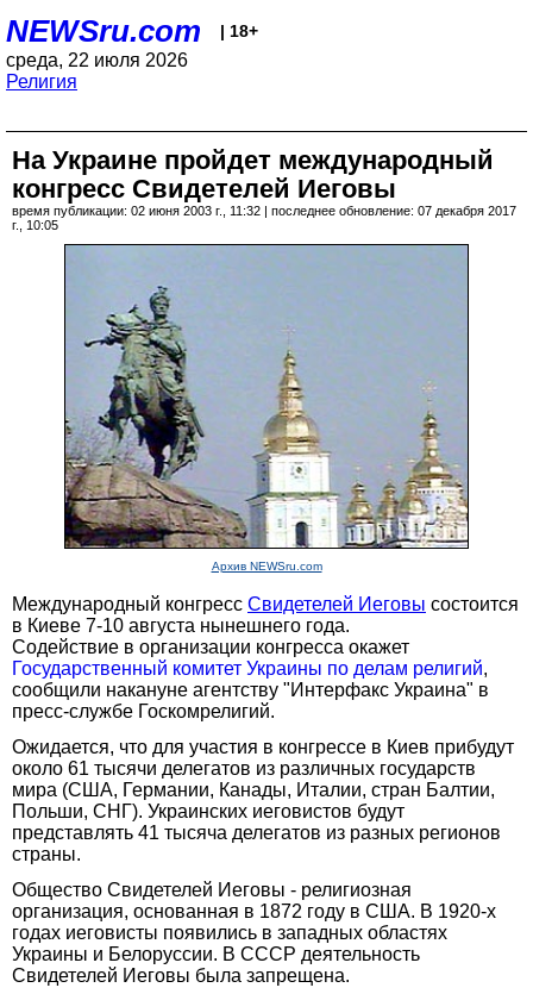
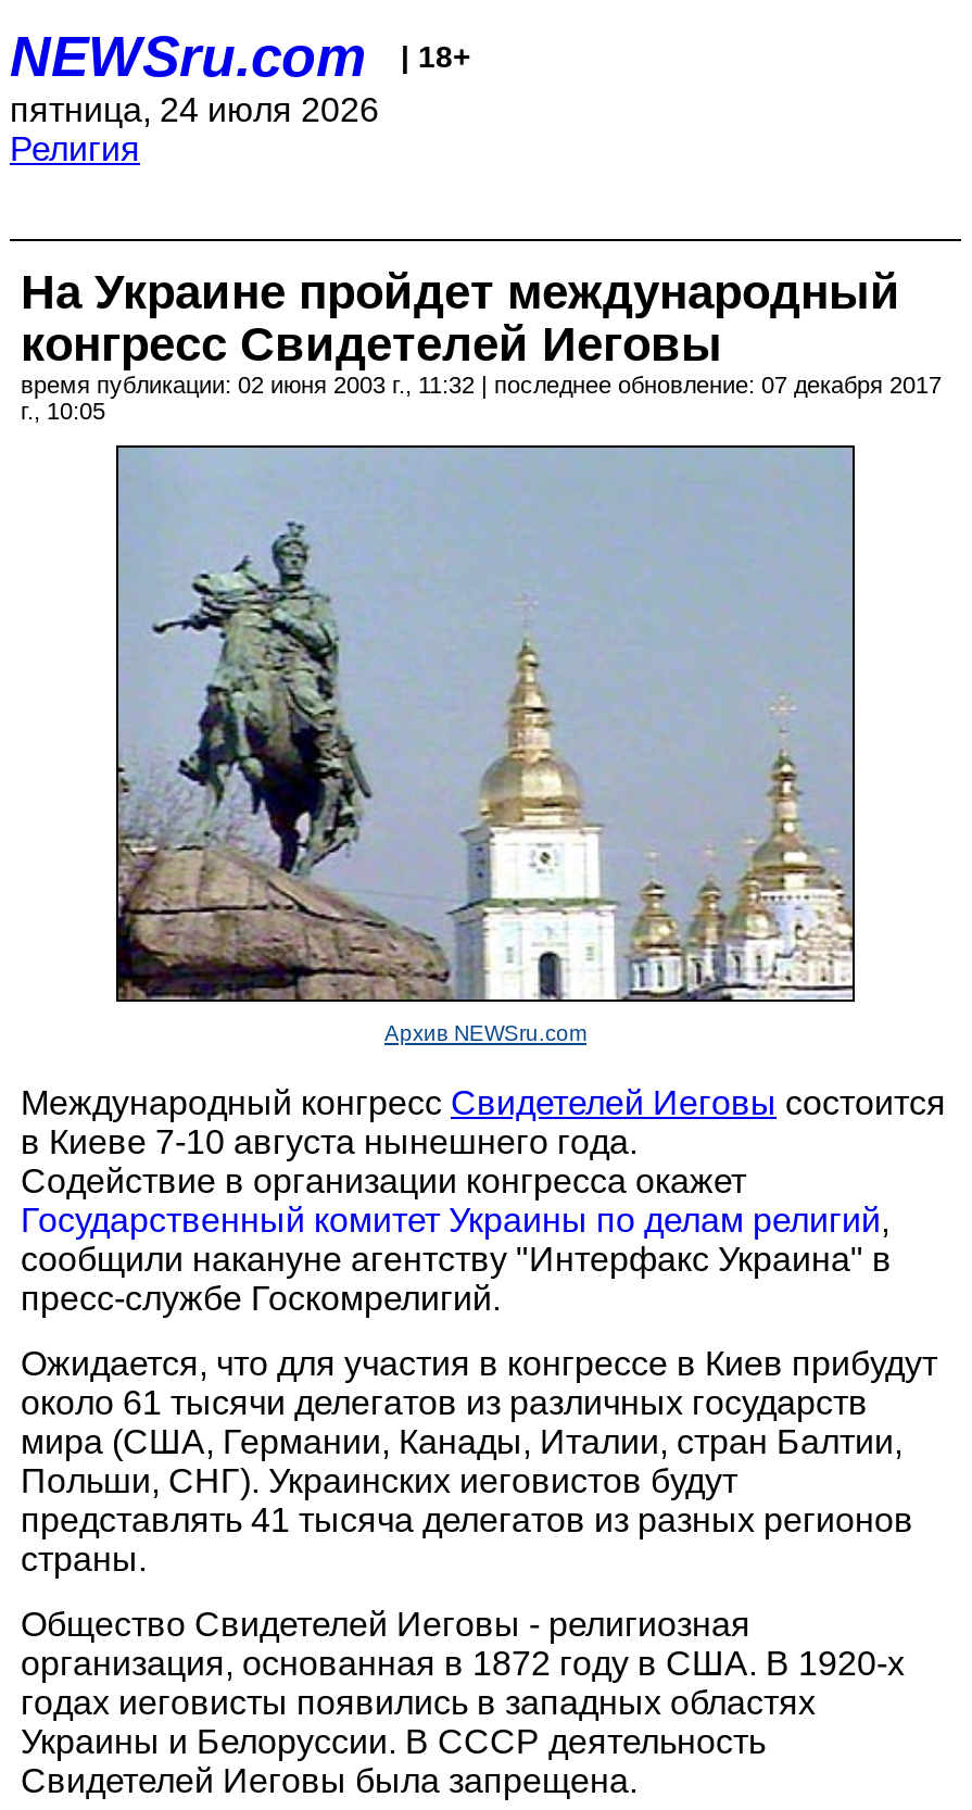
[6,50,188,70] среда, 22 июля 2026 -> [10,91,379,128] пятница, 24 июля 2026

